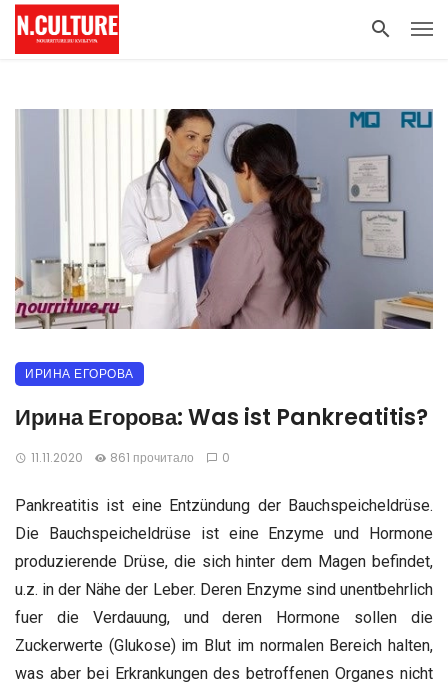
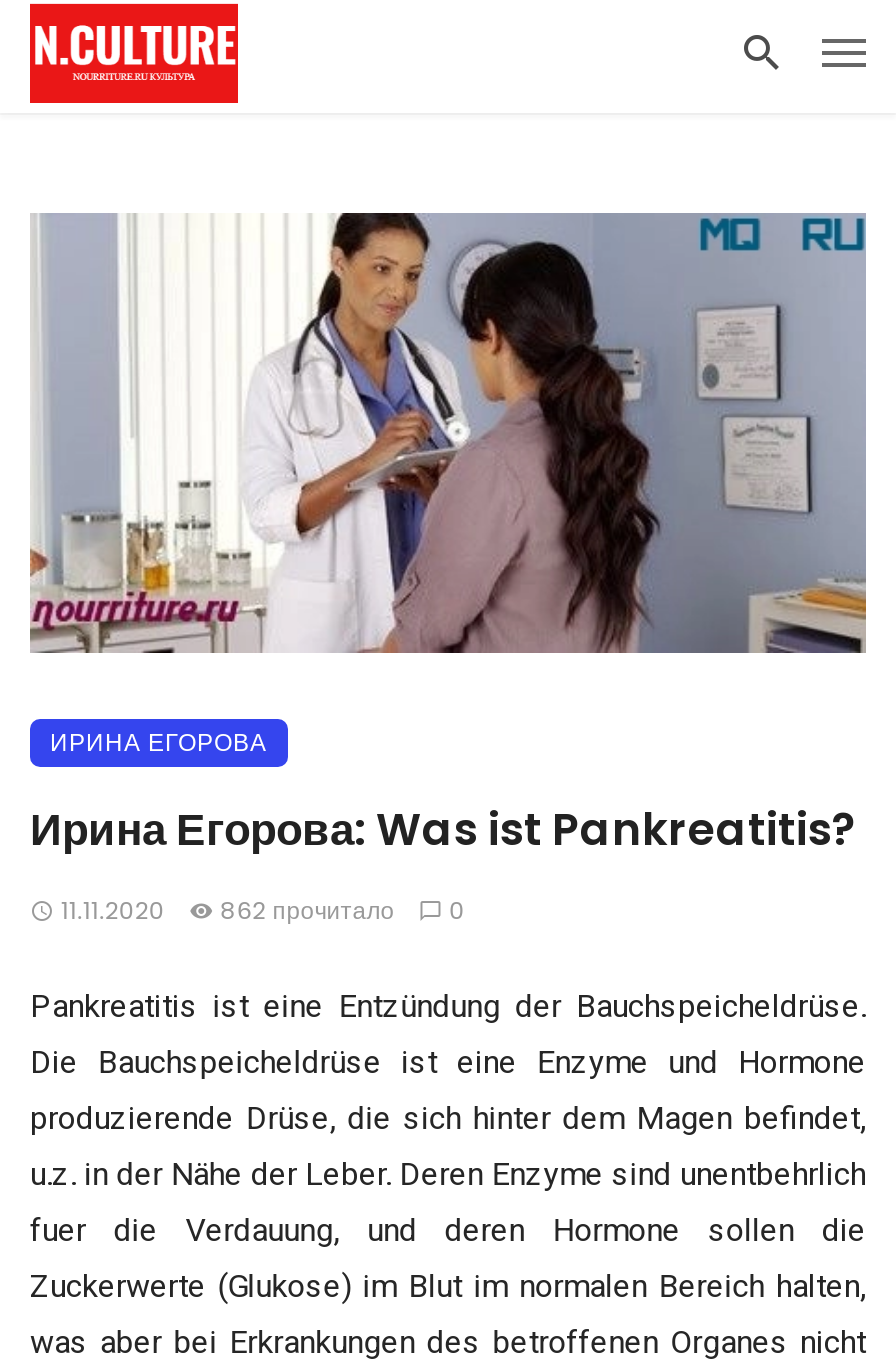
[31,449,230,466] 11.11.2020 861 прочитало 0 -> [61,893,466,927] 11.11.2020 862 прочитало 0

